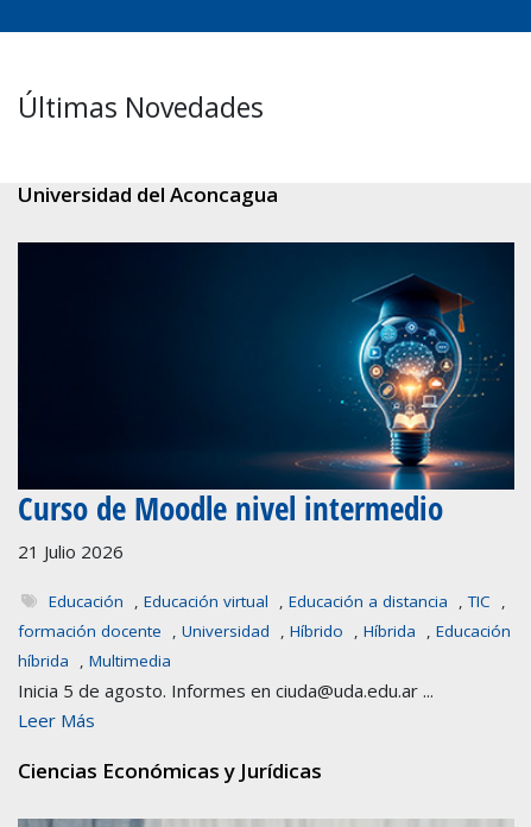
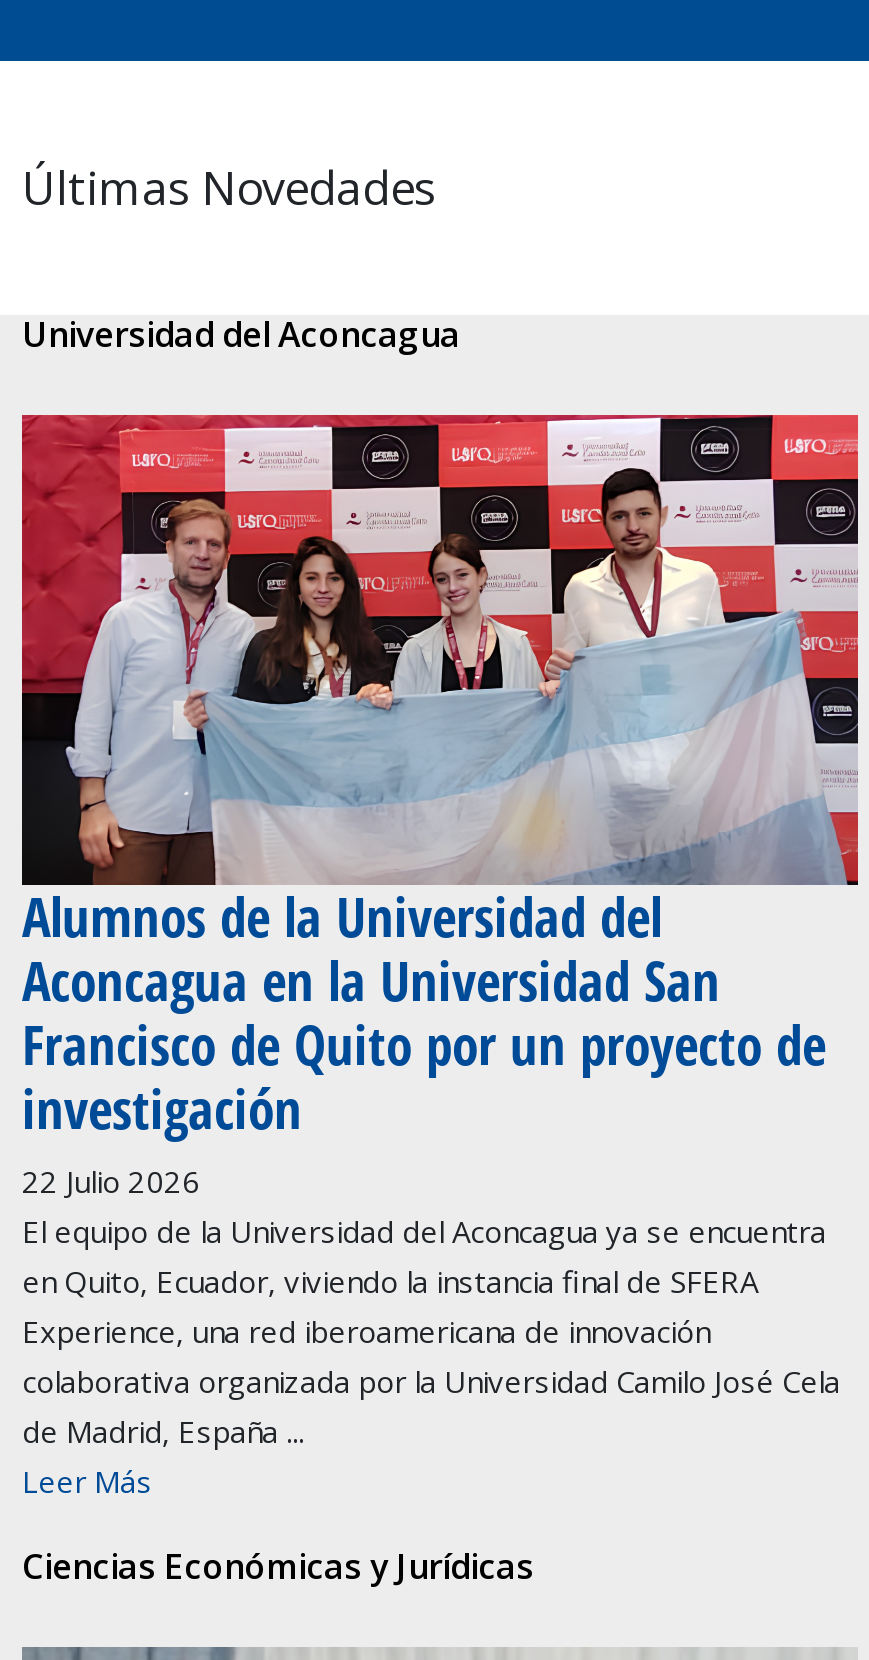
[18,241,516,430] [image] -> [20,413,860,887] [image]
[18,486,511,703] Curso de Moodle nivel intermedio | 21 Julio 2026 | Educación , Educación virtual , Educación a distancia , TIC , | formación docente , Universidad , Híbrido , Híbrida , Educación | híbrida , Multimedia | Inicia 5 de agosto. Informes en ciuda@uda.edu.ar ... -> [22,879,840,1451] Alumnos de la Universidad del | Aconcagua en la Universidad San | Francisco de Quito por un proyecto de | investigación | 22 Julio 2026 | El equipo de la Universidad del Aconcagua ya se encuentra | en Quito, Ecuador, viviendo la instancia final de SFERA | Experience, una red iberoamericana de innovación | colaborativa organizada por la Universidad Camilo José Cela | de Madrid, España ...

